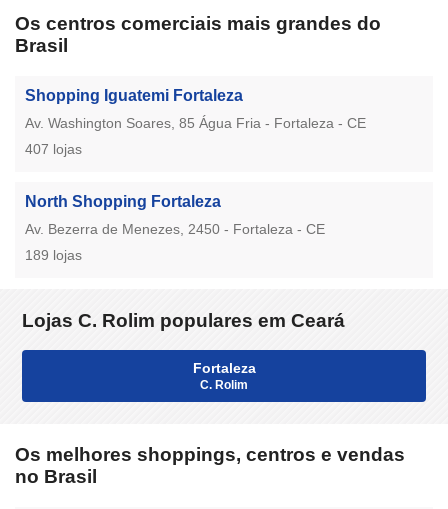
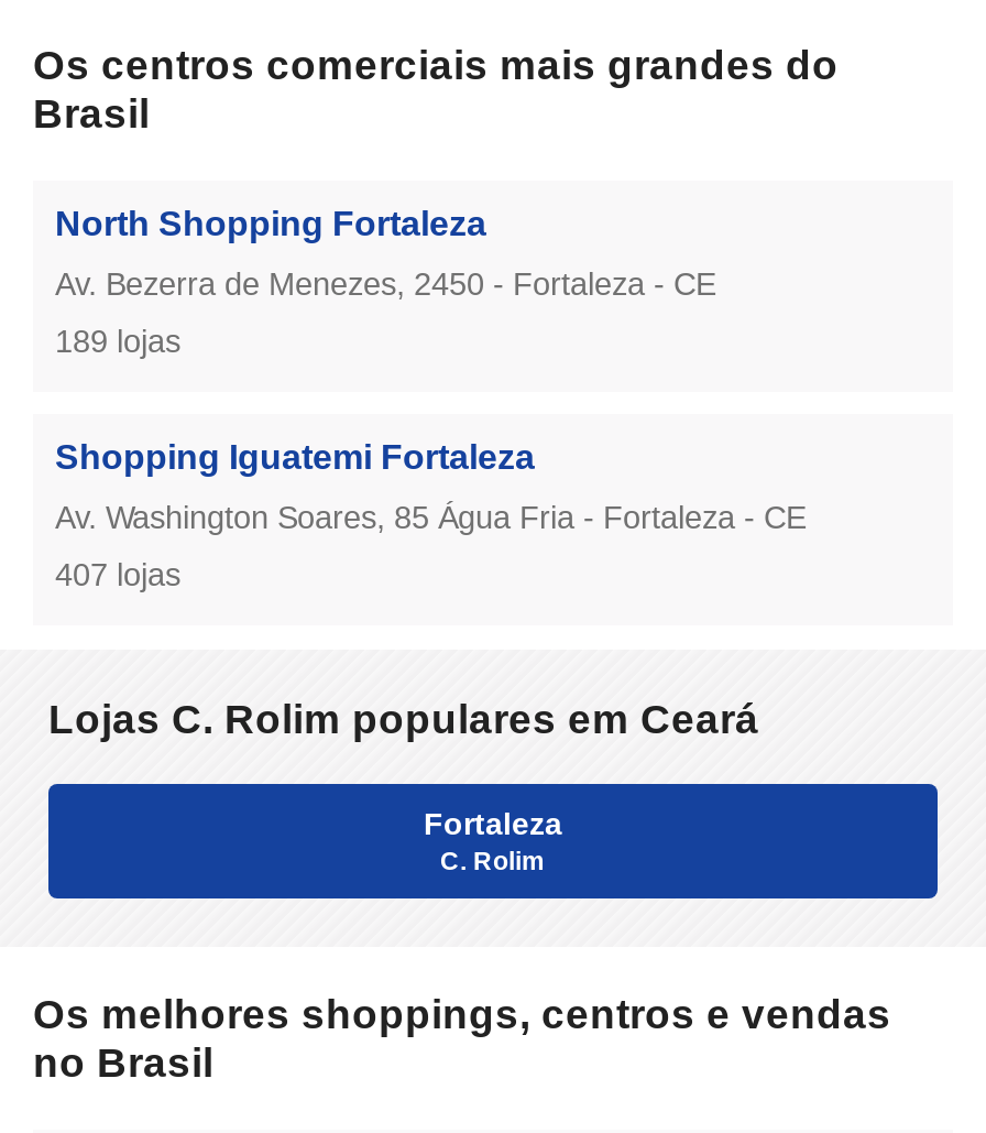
moved [25,87,366,157] -> [55,438,806,592]: Shopping Iguatemi Fortaleza | Av. Washington Soares, 85 Água Fria - Fortaleza - CE | 407 lojas
moved [25,193,325,263] -> [55,205,715,359]: North Shopping Fortaleza | Av. Bezerra de Menezes, 2450 - Fortaleza - CE | 189 lojas

